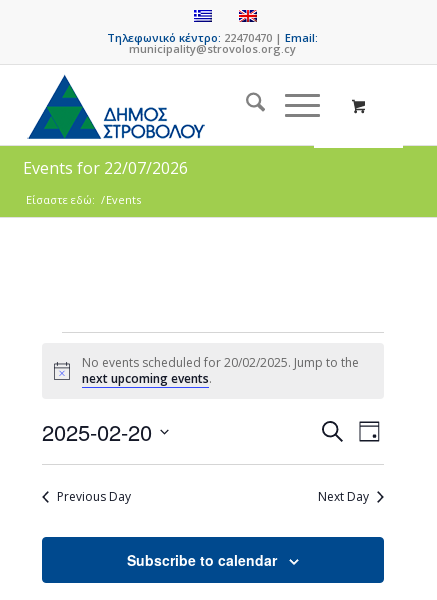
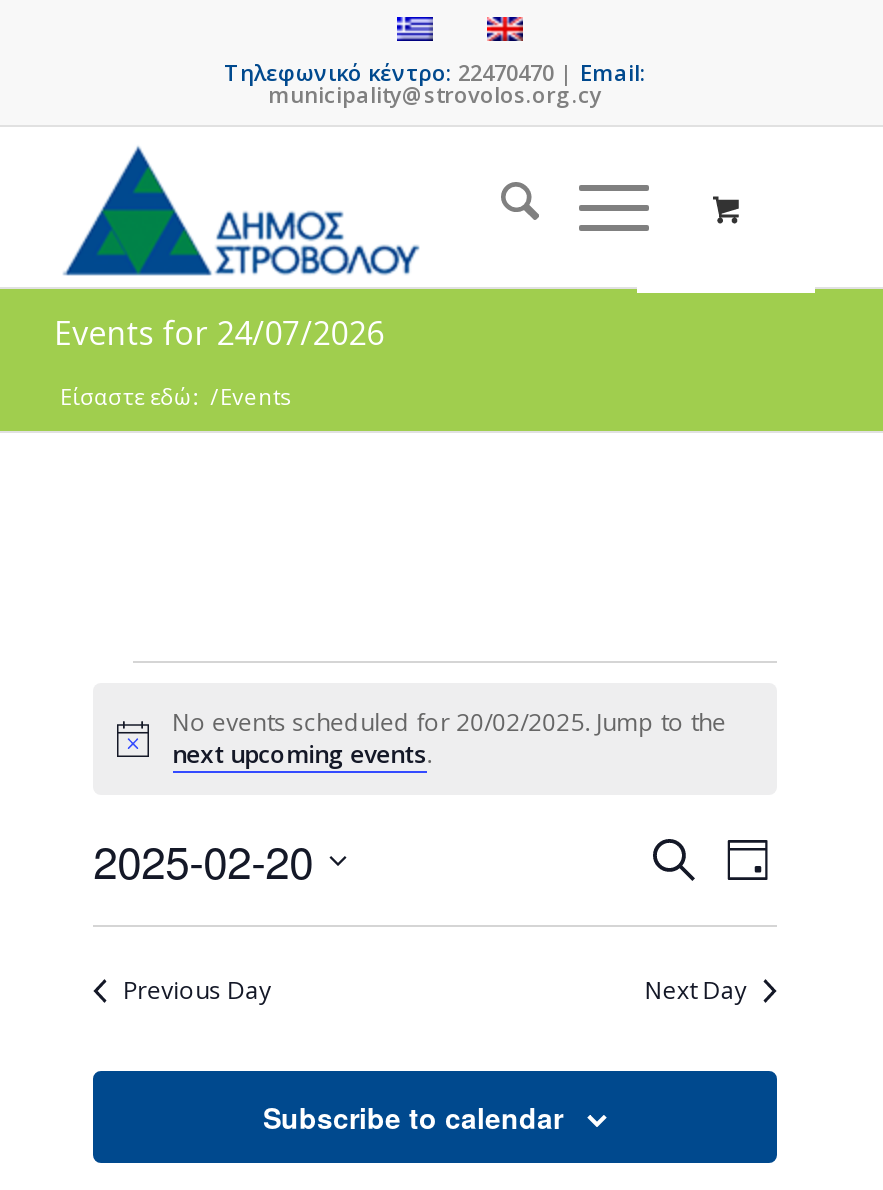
[23,157,188,179] Events for 22/07/2026 -> [54,311,384,355] Events for 24/07/2026

